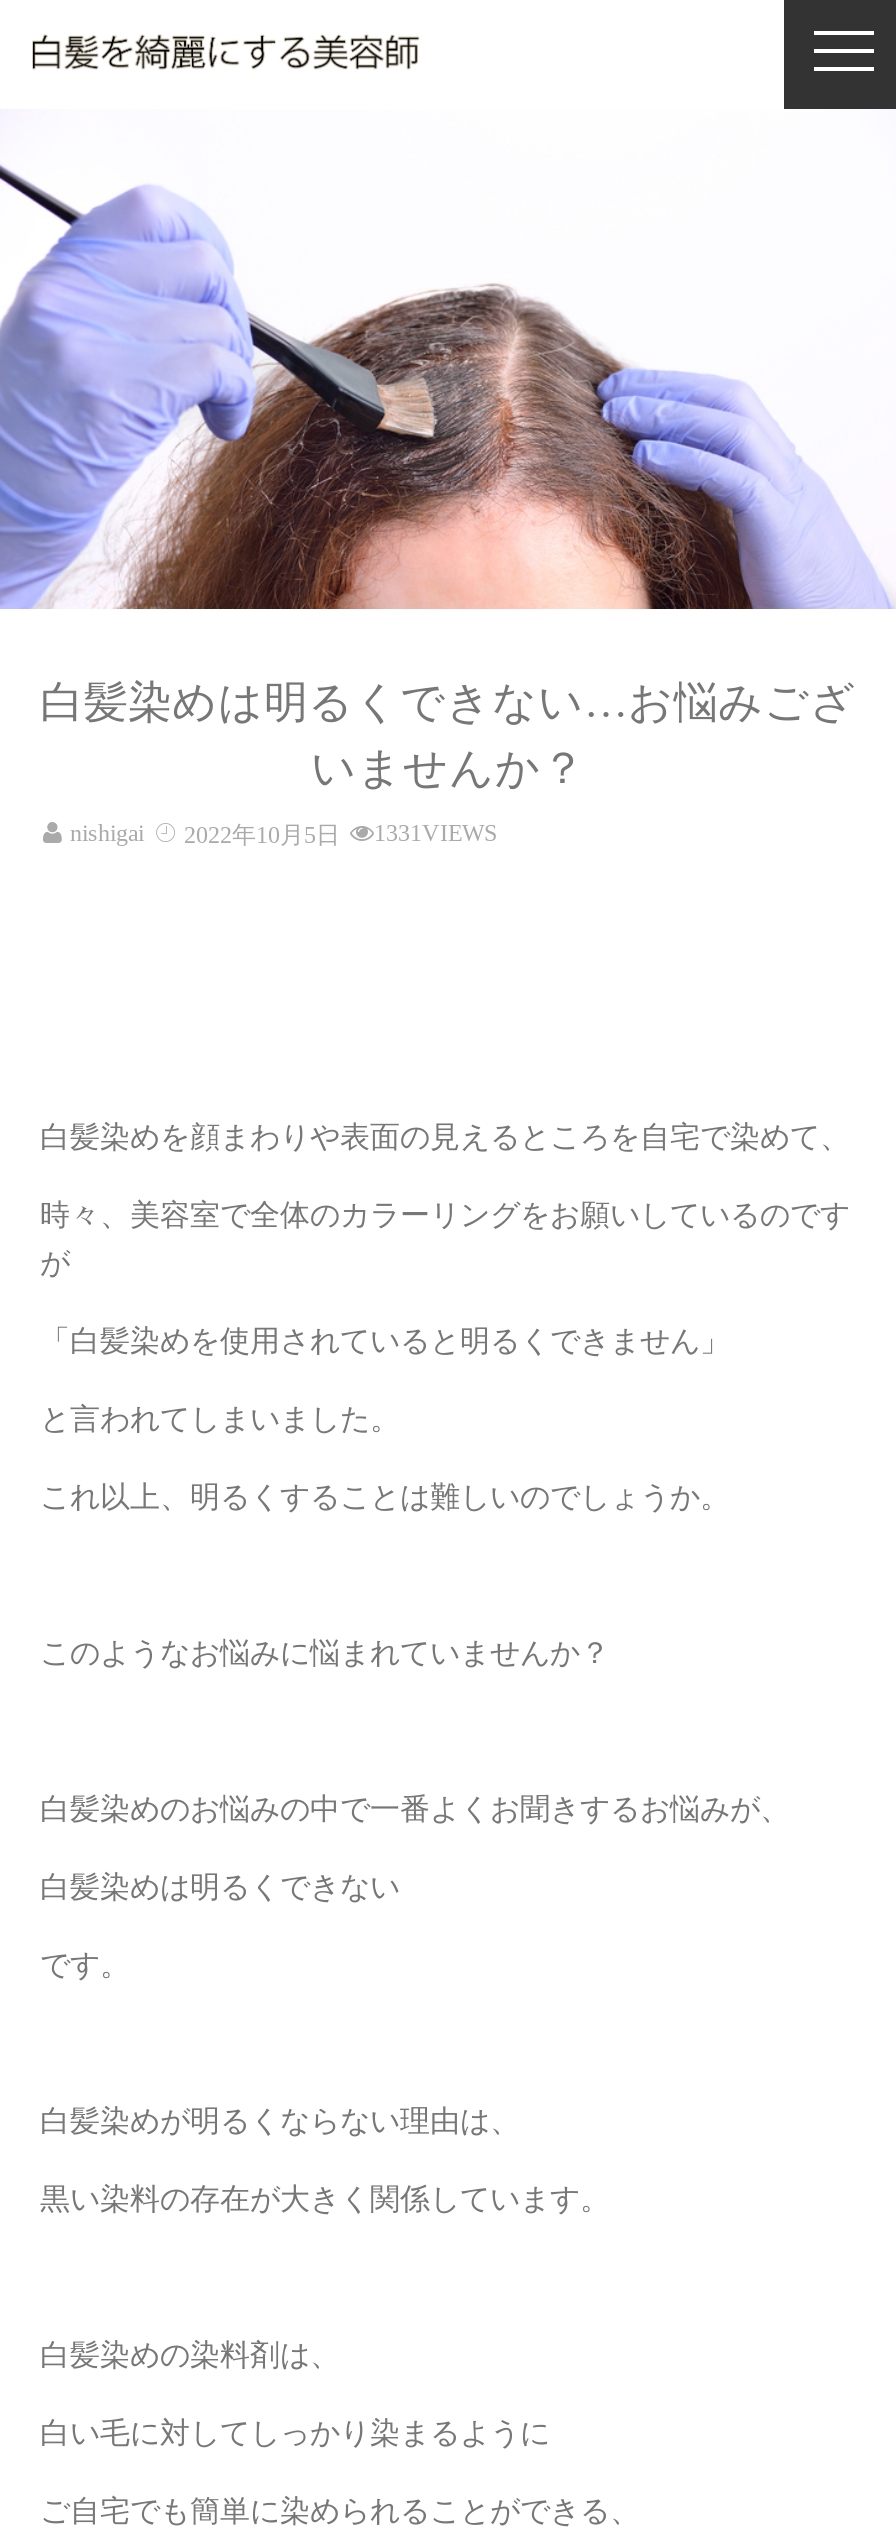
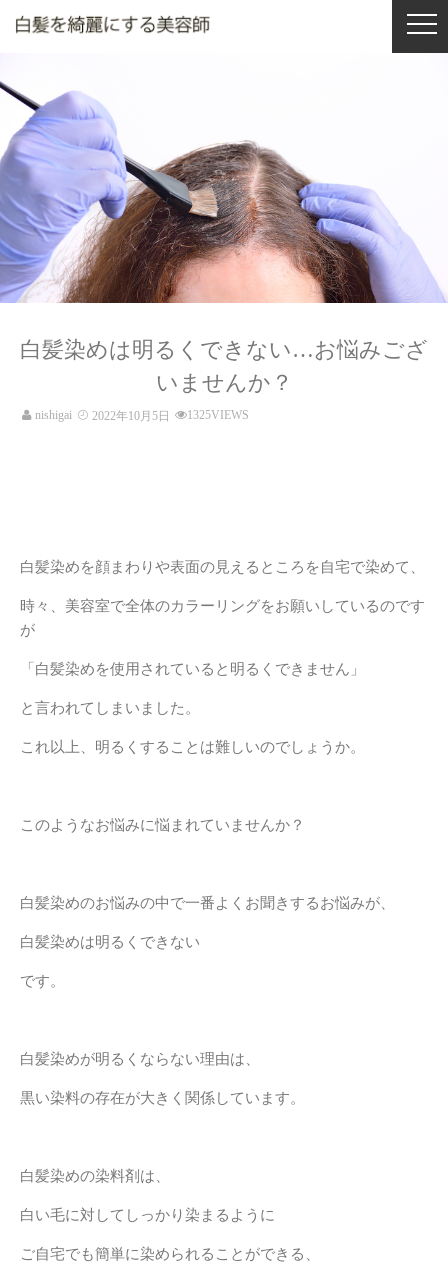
[70,819,498,849] nishigai 2022年10月5日 1331VIEWS -> [35,408,249,423] nishigai 2022年10月5日 1325VIEWS

